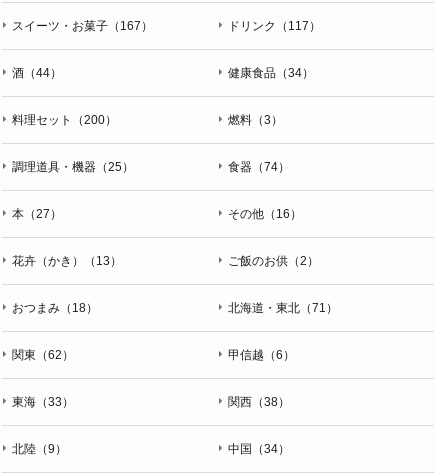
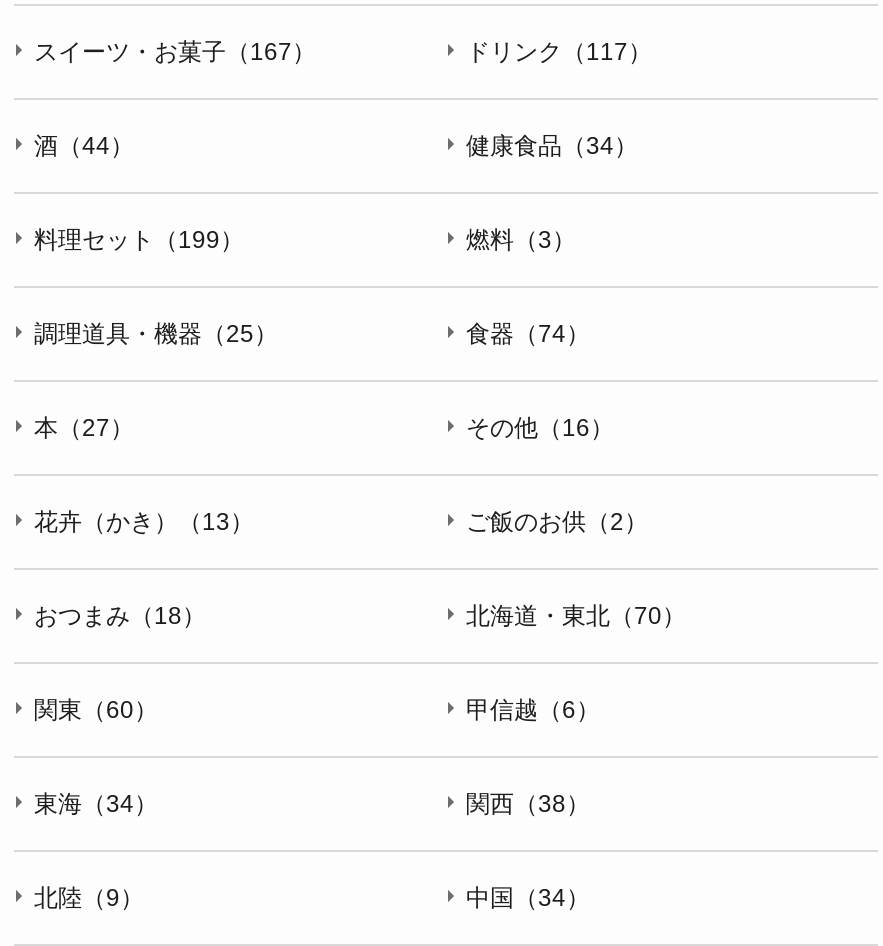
[12,113,117,127] 料理セット（200） -> [34,226,244,254] 料理セット（199）
[228,301,338,315] 北海道・東北（71） -> [466,602,686,630] 北海道・東北（70）
[12,348,74,362] 関東（62） -> [34,696,158,724] 関東（60）
[12,395,74,409] 東海（33） -> [34,790,158,818] 東海（34）

